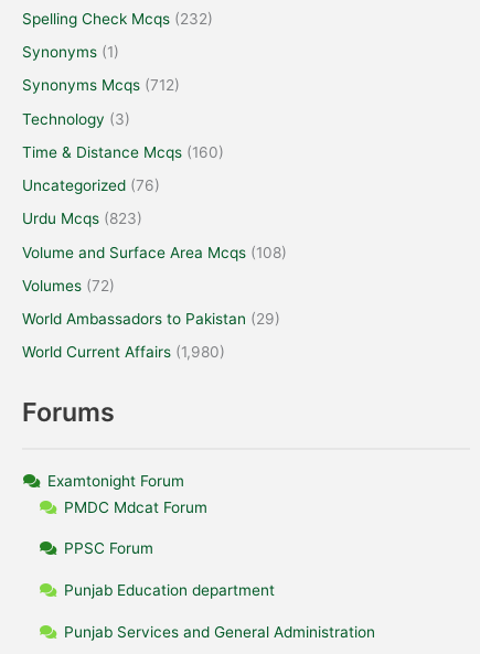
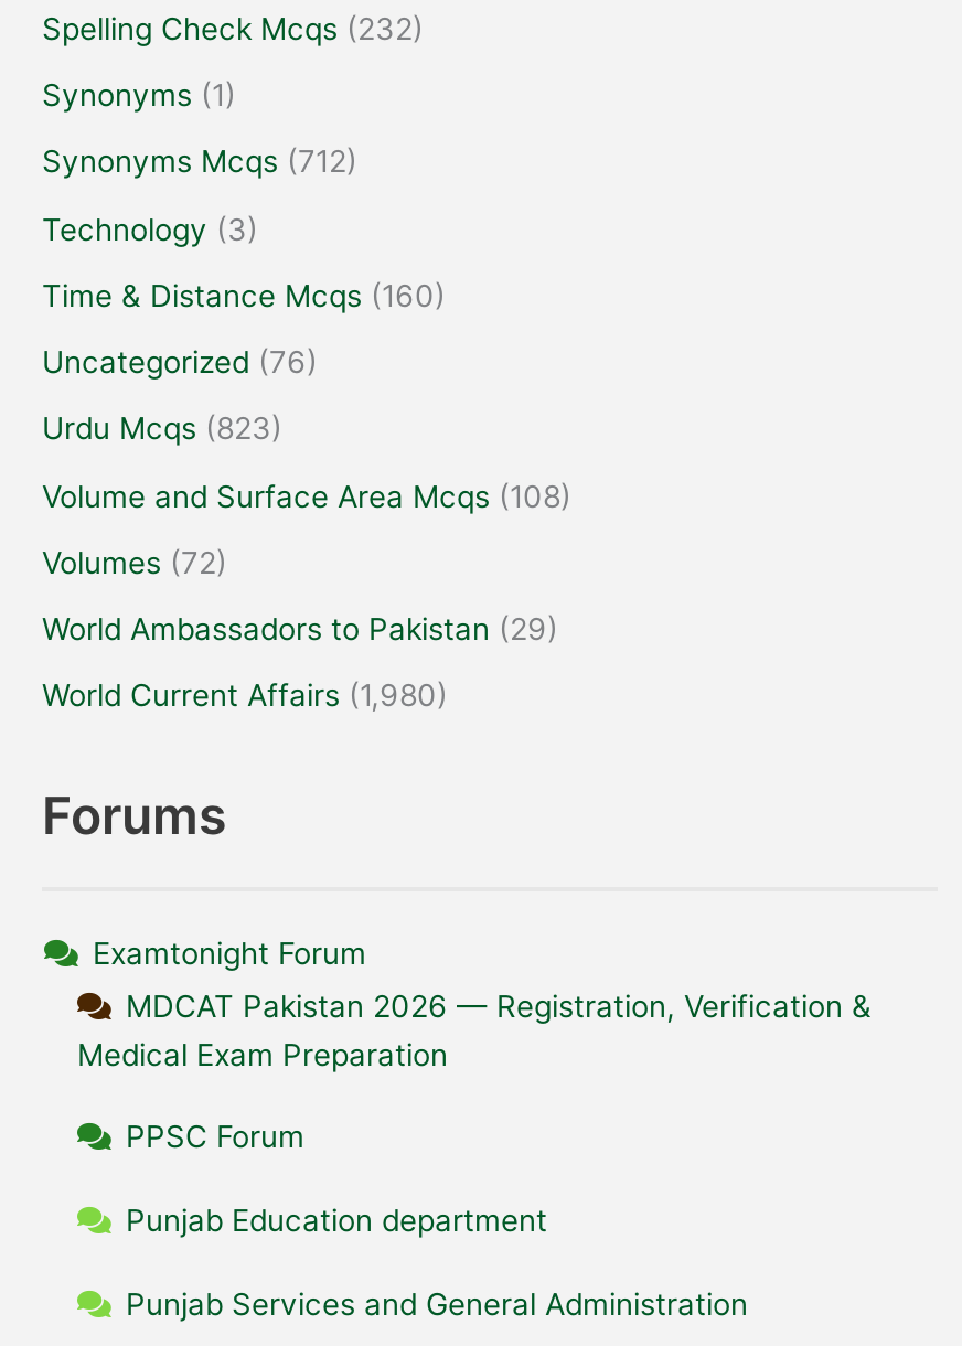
[64,498,207,516] PMDC Mdcat Forum -> [77,987,872,1071] MDCAT Pakistan 2026 — Registration, Verification & | Medical Exam Preparation

